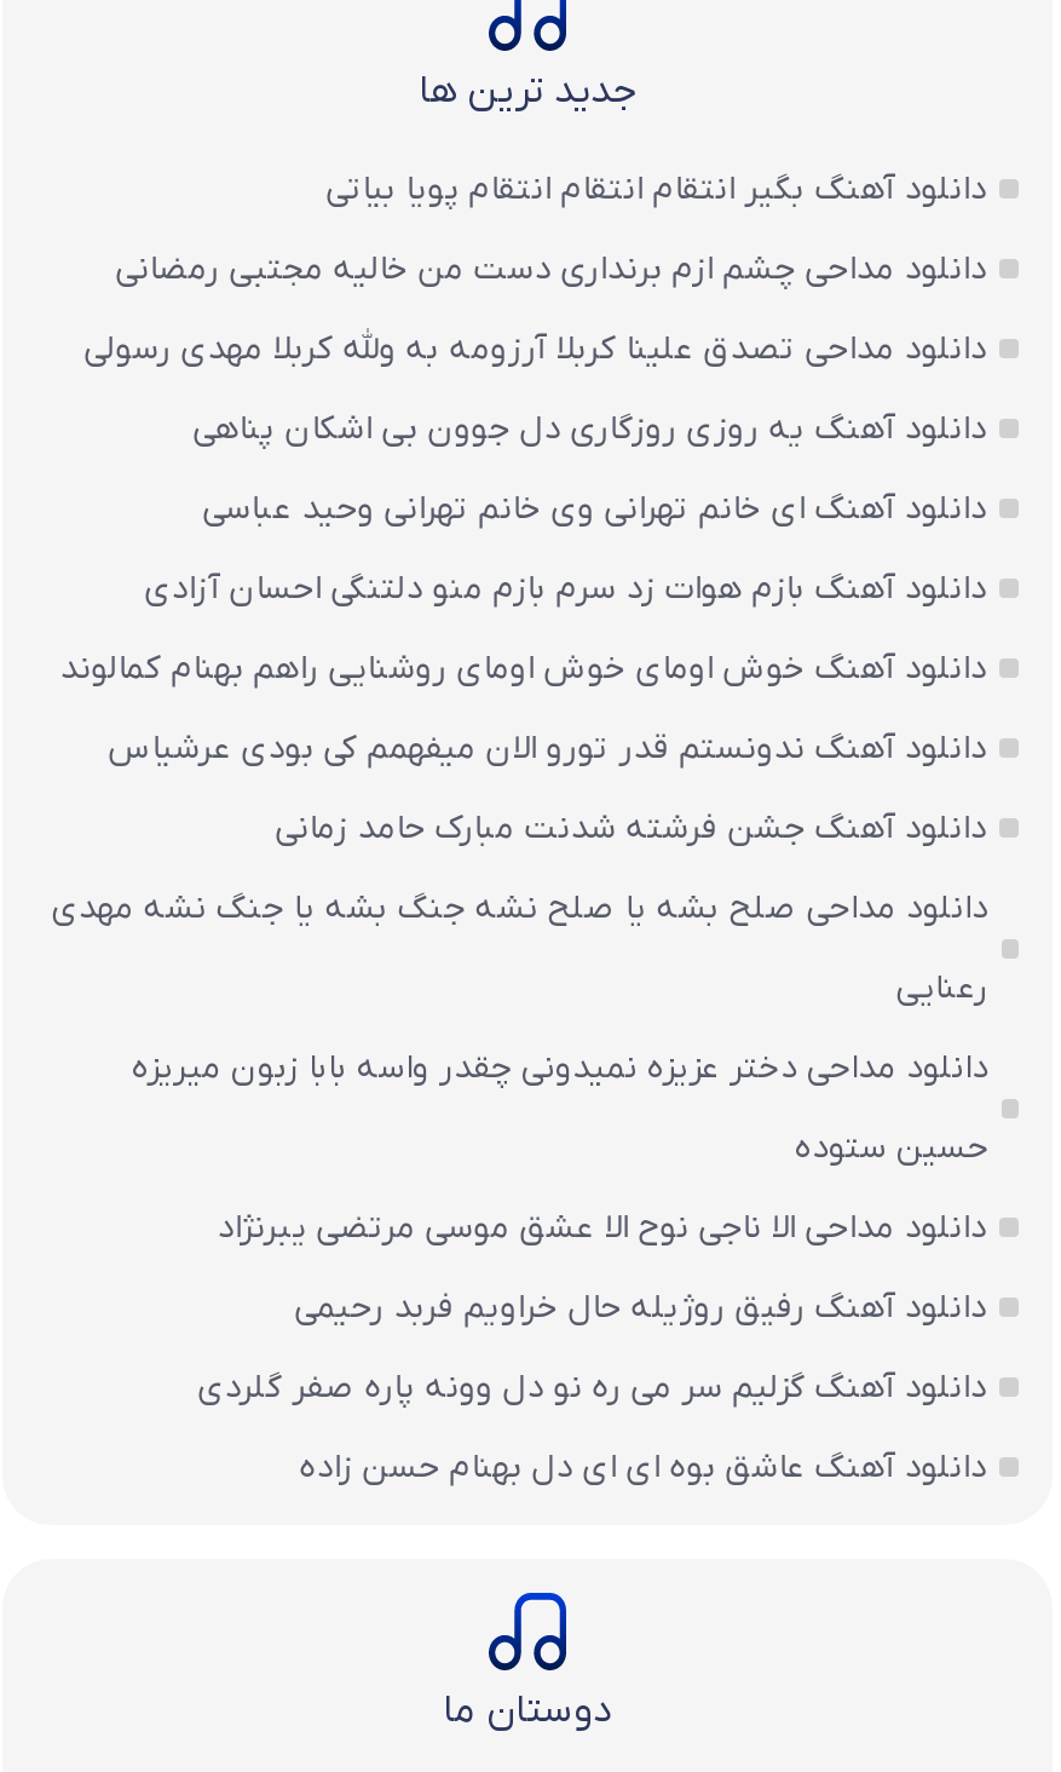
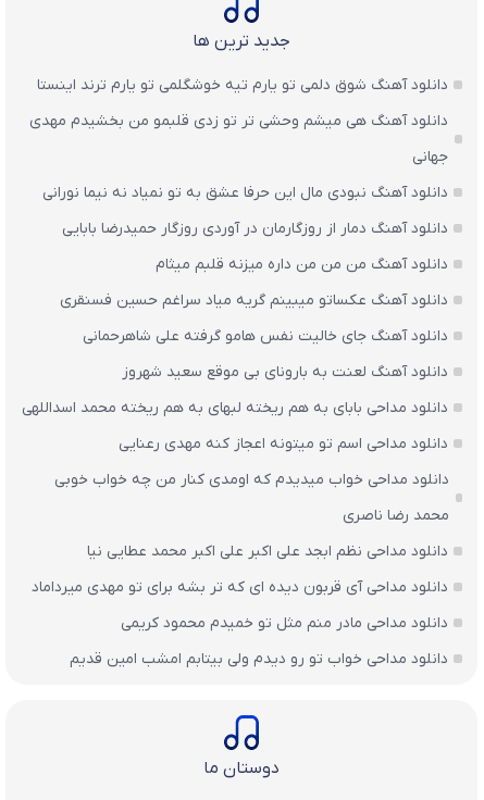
[326,166,986,212] دانلود آهنگ بگیر انتقام انتقام انتقام پویا بیاتی -> [37,75,448,95] دانلود آهنگ شوق دلمی تو یارم تیه خوشگلمی تو یارم ترند اینستا
[115,246,986,292] دانلود مداحی چشم ازم برنداری دست من خالیه مجتبی رمضانی -> [30,111,448,131] دانلود آهنگ هی میشم وحشی تر تو زدی قلبمو من بخشیدم مهدی
[84,326,986,372] دانلود مداحی تصدق علینا کربلا آرزومه به ولله کربلا مهدی رسولی -> [412,146,448,167] جهانی
[193,406,986,452] دانلود آهنگ یه روزی روزگاری دل جوون بی اشکان پناهی -> [42,182,448,203] دانلود آهنگ نبودی مال این حرفا عشق به تو نمیاد نه نیما نورانی
[203,486,986,532] دانلود آهنگ ای خانم تهرانی وی خانم تهرانی وحید عباسی -> [62,218,448,239] دانلود آهنگ دمار از روزگارمان در آوردی روزگار حمیدرضا بابایی
[144,566,986,612] دانلود آهنگ بازم هوات زد سرم بازم منو دلتنگی احسان آزادی -> [155,254,448,275] دانلود آهنگ من من من داره میزنه قلبم میثام
[60,646,986,692] دانلود آهنگ خوش اومای خوش اومای روشنایی راهم بهنام کمالوند -> [59,290,448,311] دانلود آهنگ عکساتو میبینم گریه میاد سراغم حسین فسنقری
[108,726,986,771] دانلود آهنگ ندونستم قدر تورو الان میفهمم کی بودی عرشیاس -> [82,326,448,346] دانلود آهنگ جای خالیت نفس هامو گرفته علی شاهرحمانی
[275,805,986,851] دانلود آهنگ جشن فرشته شدنت مبارک حامد زمانی -> [121,362,448,382] دانلود آهنگ لعنت به بارونای بی‌ موقع سعید شهروز
[52,885,988,931] دانلود مداحی صلح بشه یا صلح نشه جنگ بشه یا جنگ نشه مهدی -> [21,397,448,418] دانلود مداحی بابای به هم ریخته لبهای به هم ریخته محمد اسداللهی
[896,965,988,1011] رعنایی -> [118,433,448,454] دانلود مداحی اسم تو میتونه اعجاز کنه مهدی رعنایی
[132,1045,988,1091] دانلود مداحی دختر عزیزه نمیدونی چقدر واسه بابا زبون میریزه -> [54,469,449,490] دانلود مداحی خواب میدیدم که اومدی کنار من چه خواب خوبی
[795,1125,988,1171] حسین ستوده -> [342,505,449,526] محمد رضا ناصری
[217,1205,986,1251] دانلود مداحی الا ناجی نوح الا عشق موسی مرتضی یبرنژاد -> [87,541,448,562] دانلود مداحی نظم ابجد علی اکبر علی اکبر محمد عطایی نیا
[294,1285,986,1331] دانلود آهنگ رفیق روژیله حال خراویم فربد رحیمی -> [31,577,448,597] دانلود مداحی آی قربون دیده ای که تر بشه برای تو مهدی میرداماد
[198,1365,986,1411] دانلود آهنگ گزلیم سر می ره نو دل وونه پاره صفر گلردی -> [120,613,448,633] دانلود مداحی مادر منم مثل تو خمیدم محمود کریمی
[299,1444,986,1490] دانلود آهنگ عاشق بوه ای ای دل بهنام حسن زاده -> [69,649,448,669] دانلود مداحی خواب تو رو دیدم ولی بیتابم امشب امین قدیم

